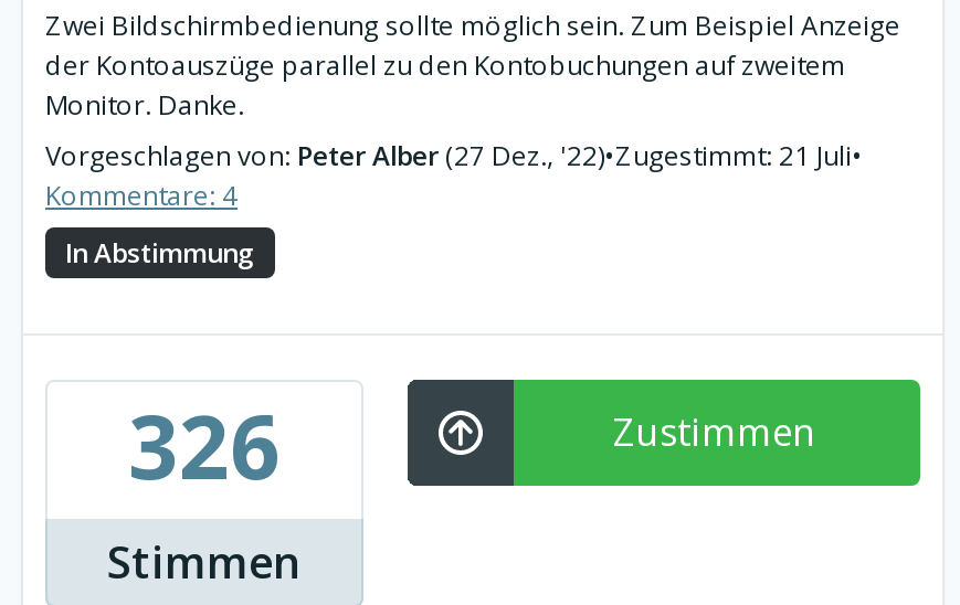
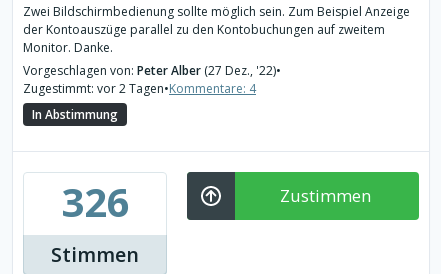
[45,137,863,214] Vorgeschlagen von: Peter Alber (27 Dez., '22)•Zugestimmt: 21 Juli• | Kommentare: 4 -> [23,62,281,97] Vorgeschlagen von: Peter Alber (27 Dez., '22)• | Zugestimmt: vor 2 Tagen•Kommentare: 4

